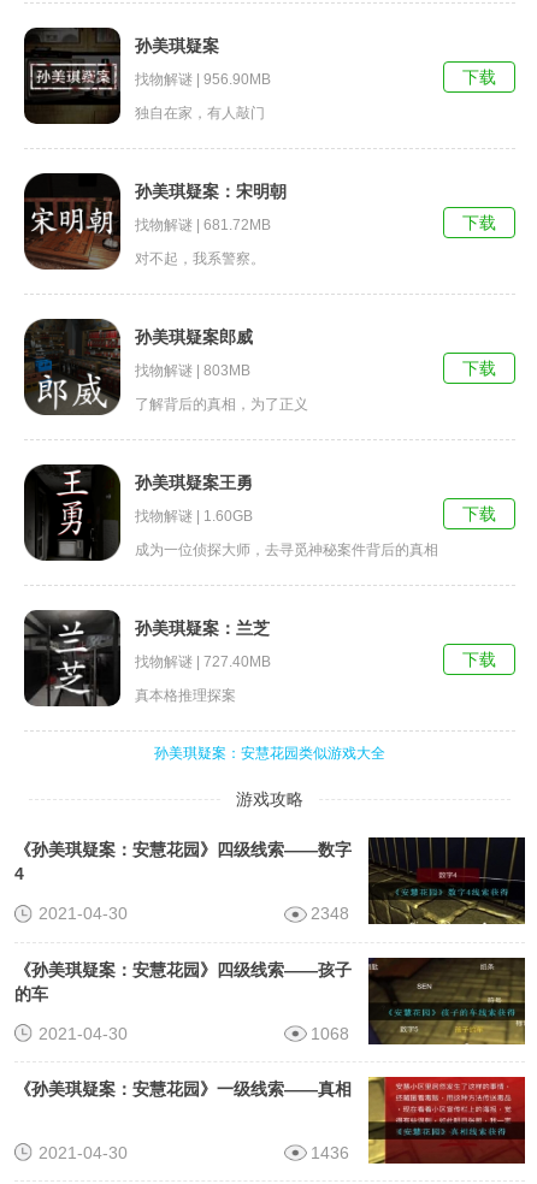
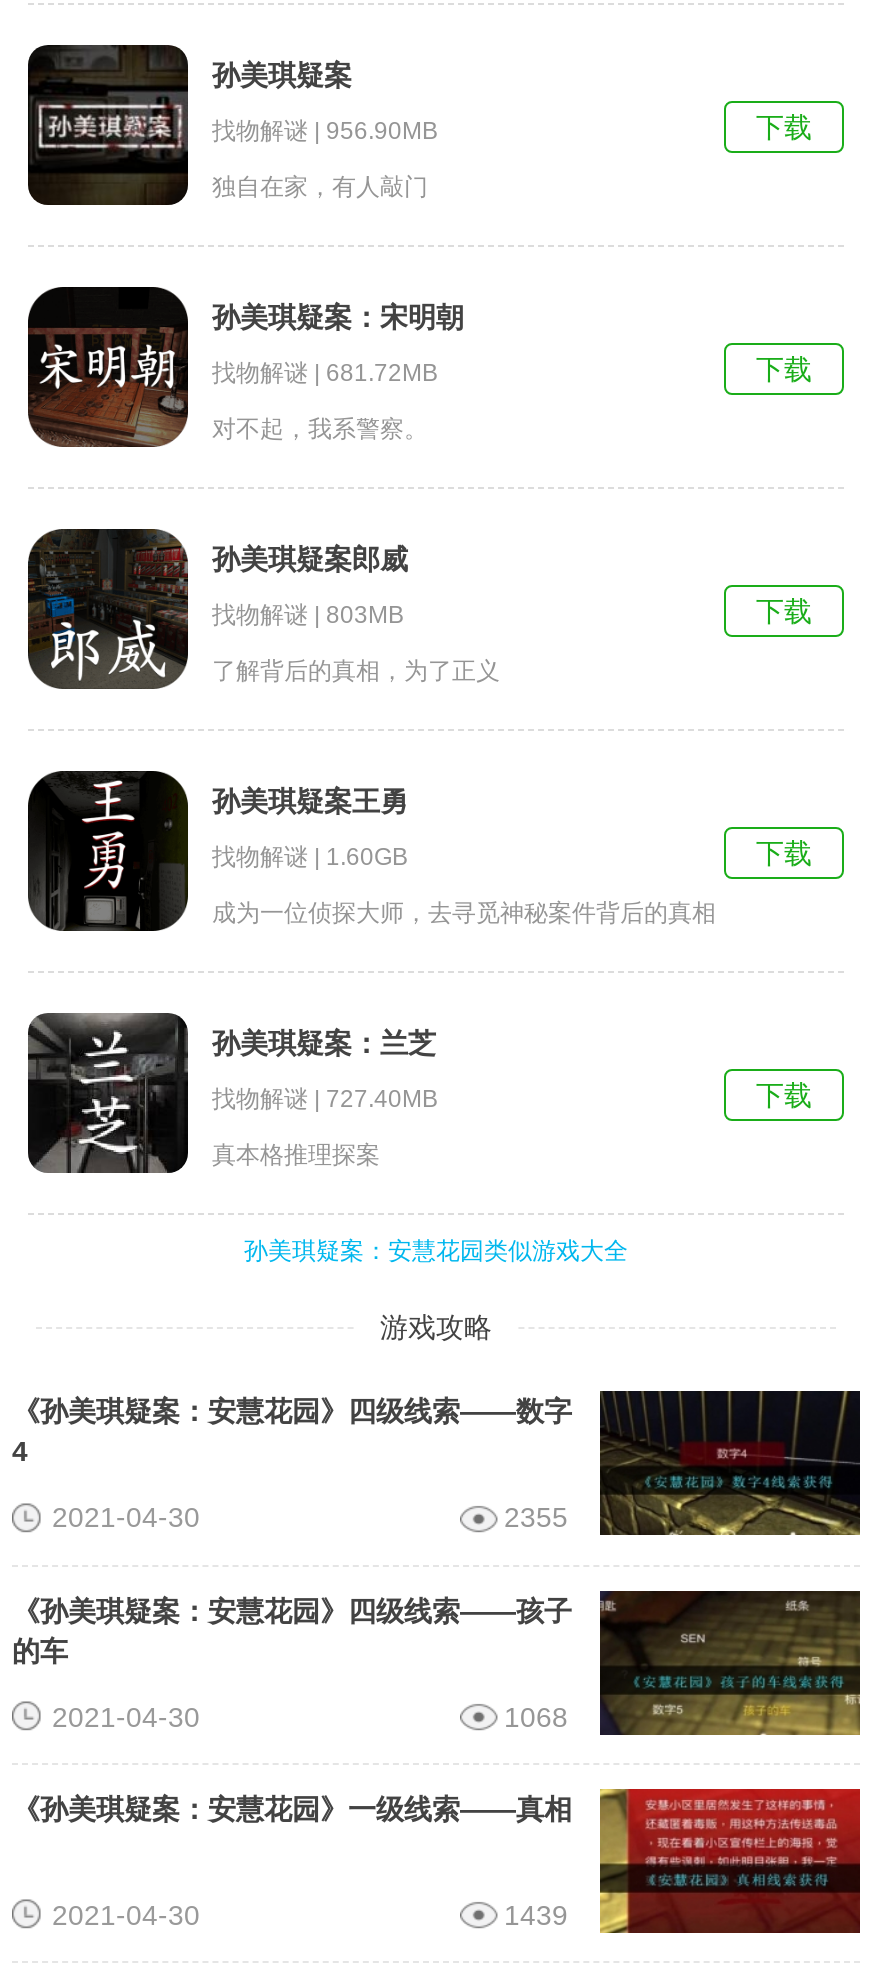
[311,904,349,923] 2348 -> [504,1501,568,1533] 2355
[311,1143,349,1162] 1436 -> [504,1899,568,1931] 1439

